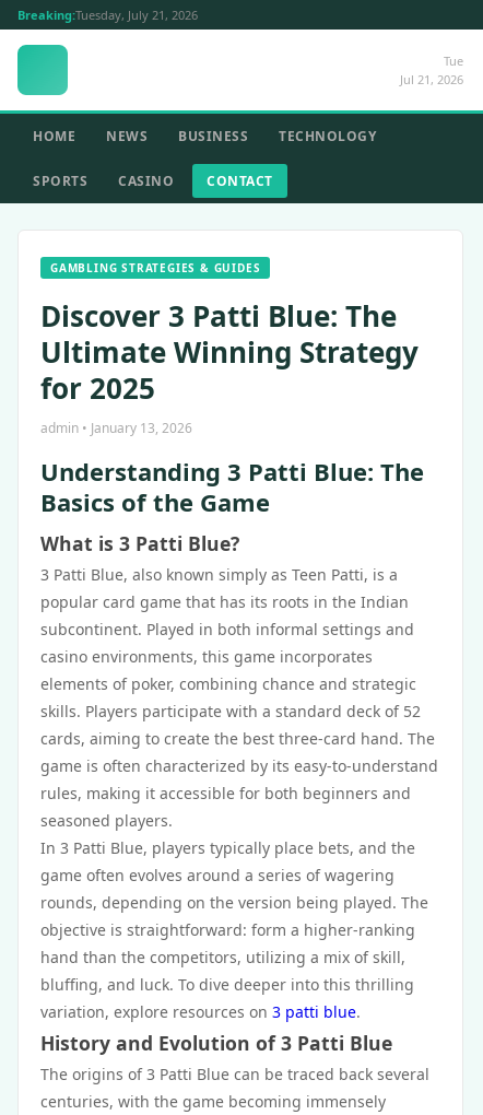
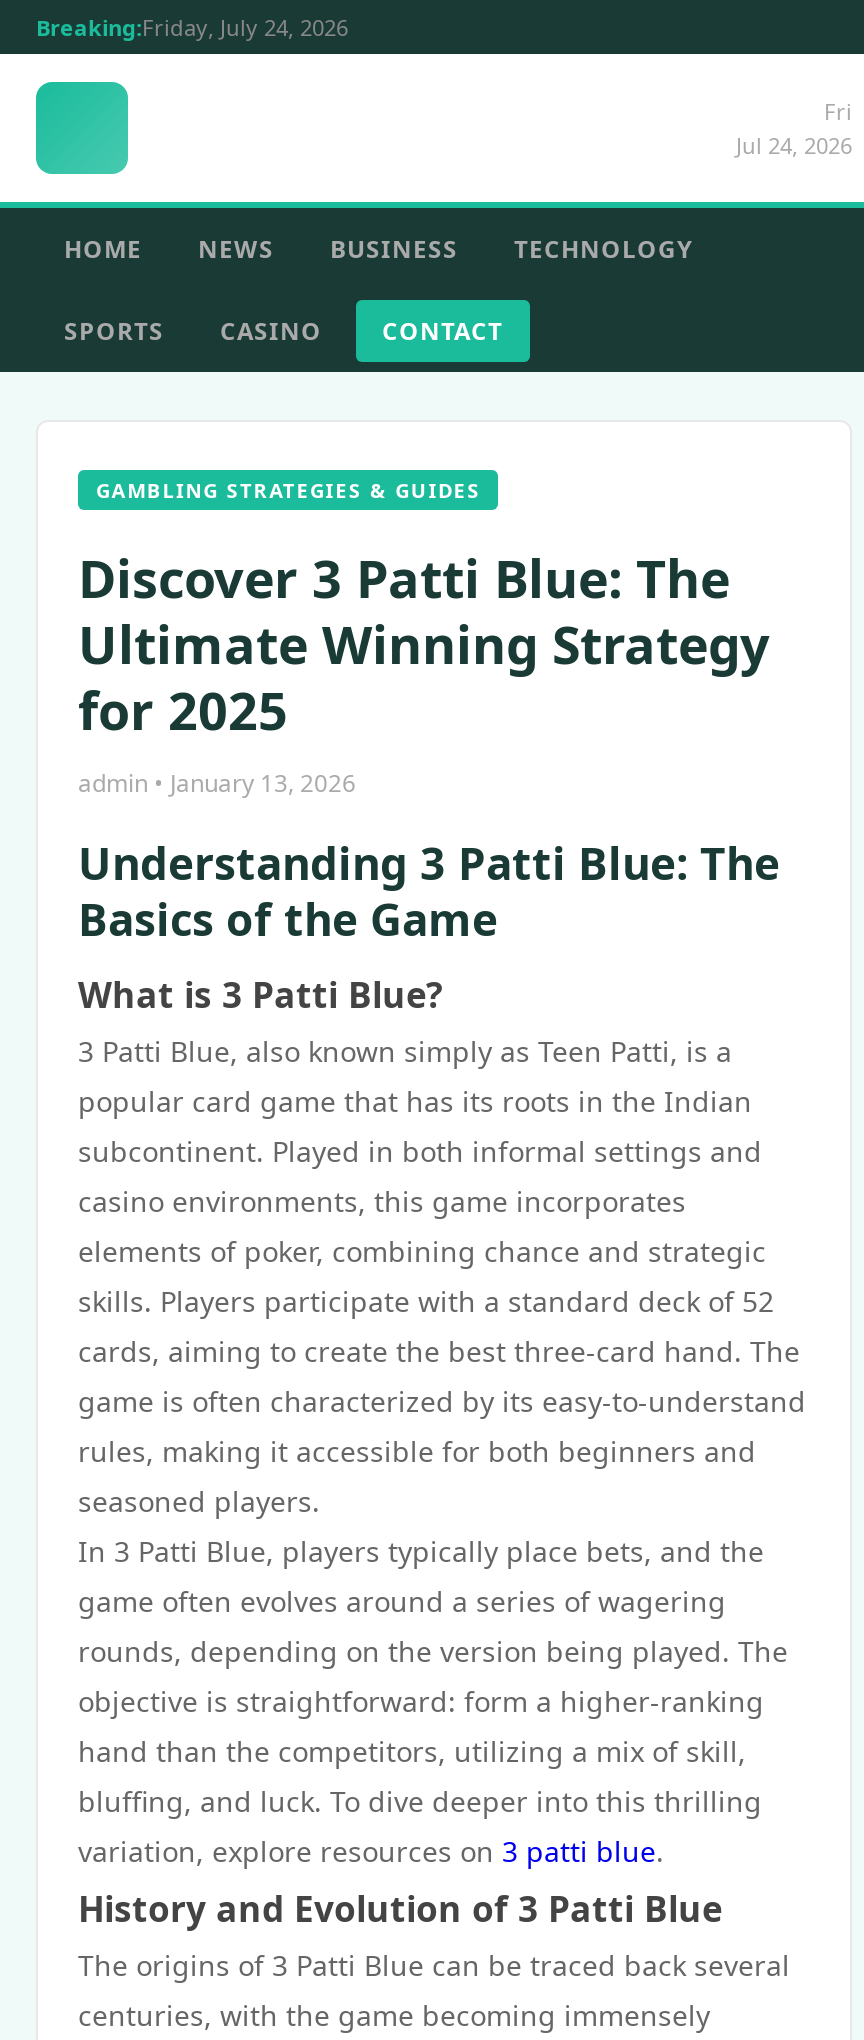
[17,7,198,23] Breaking:Tuesday, July 21, 2026 -> [36,12,348,42] Breaking:Friday, July 24, 2026
[400,52,463,87] Tue | Jul 21, 2026 -> [736,96,852,160] Fri | Jul 24, 2026

